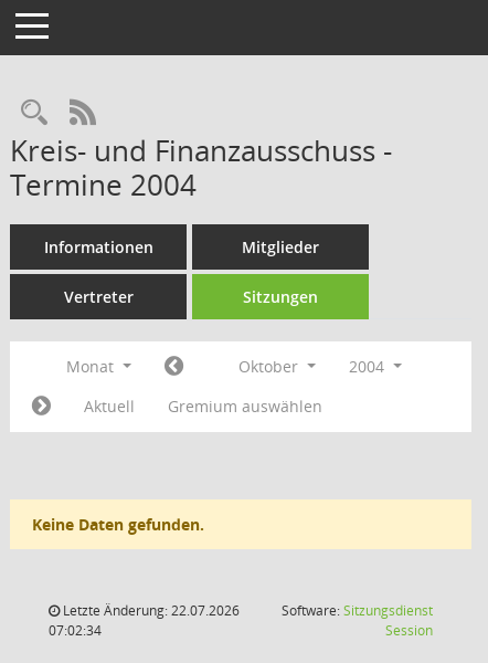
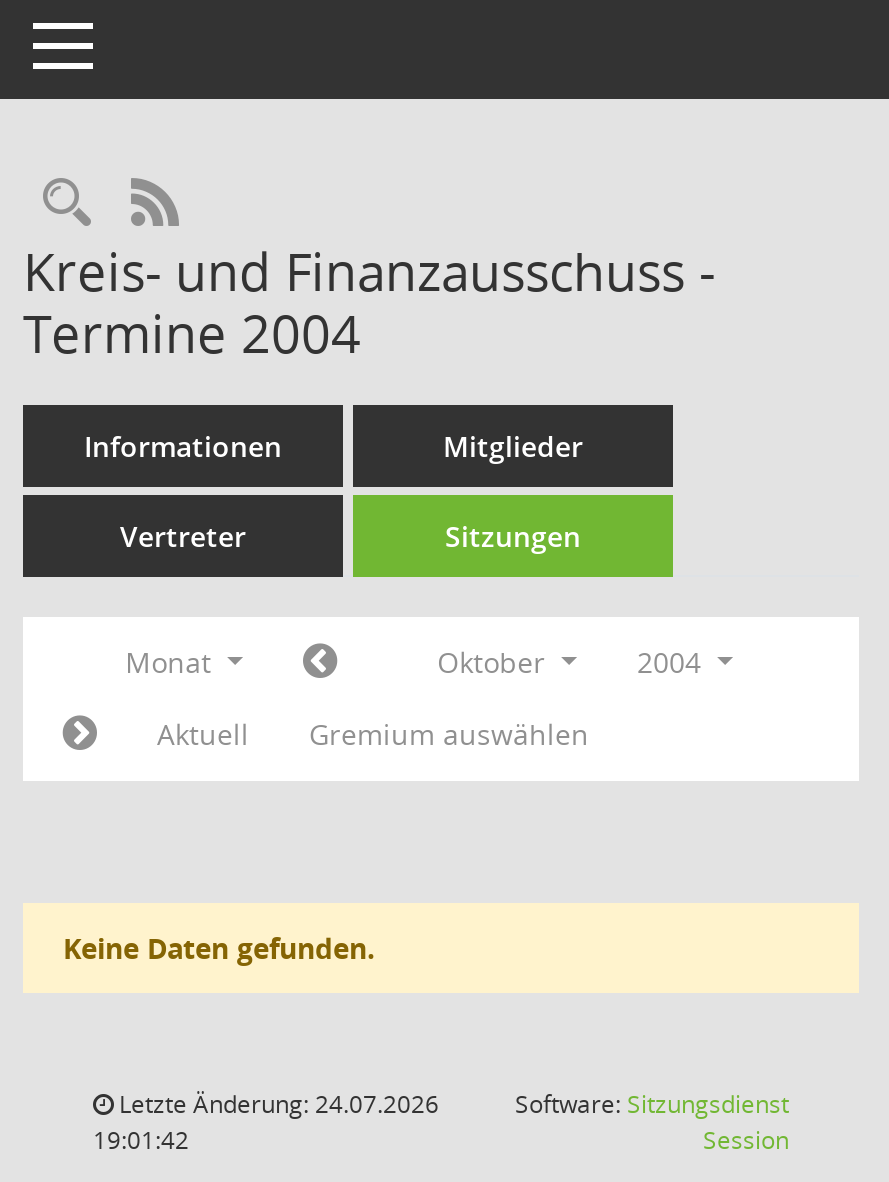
[60,601,240,620] Letzte Änderung: 22.07.2026 -> [113,1087,439,1121] Letzte Änderung: 24.07.2026
[49,621,102,640] 07:02:34 -> [93,1123,189,1157] 19:01:42

